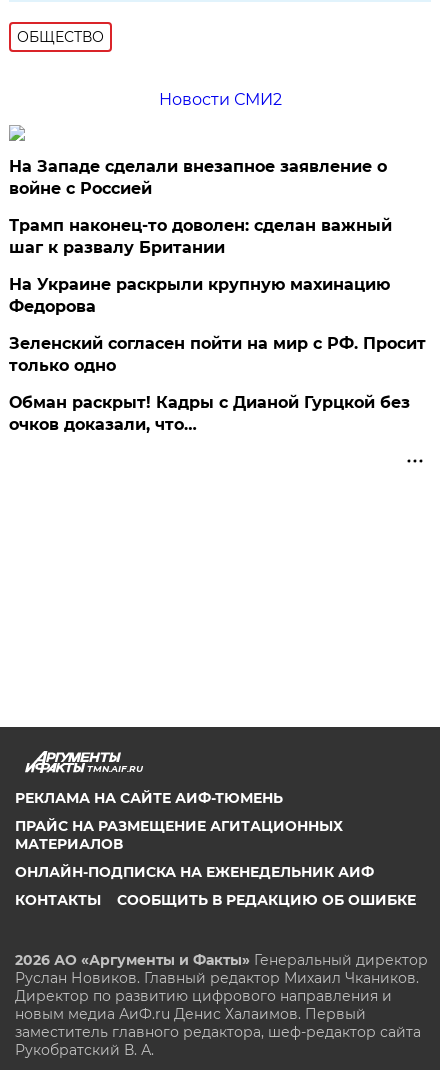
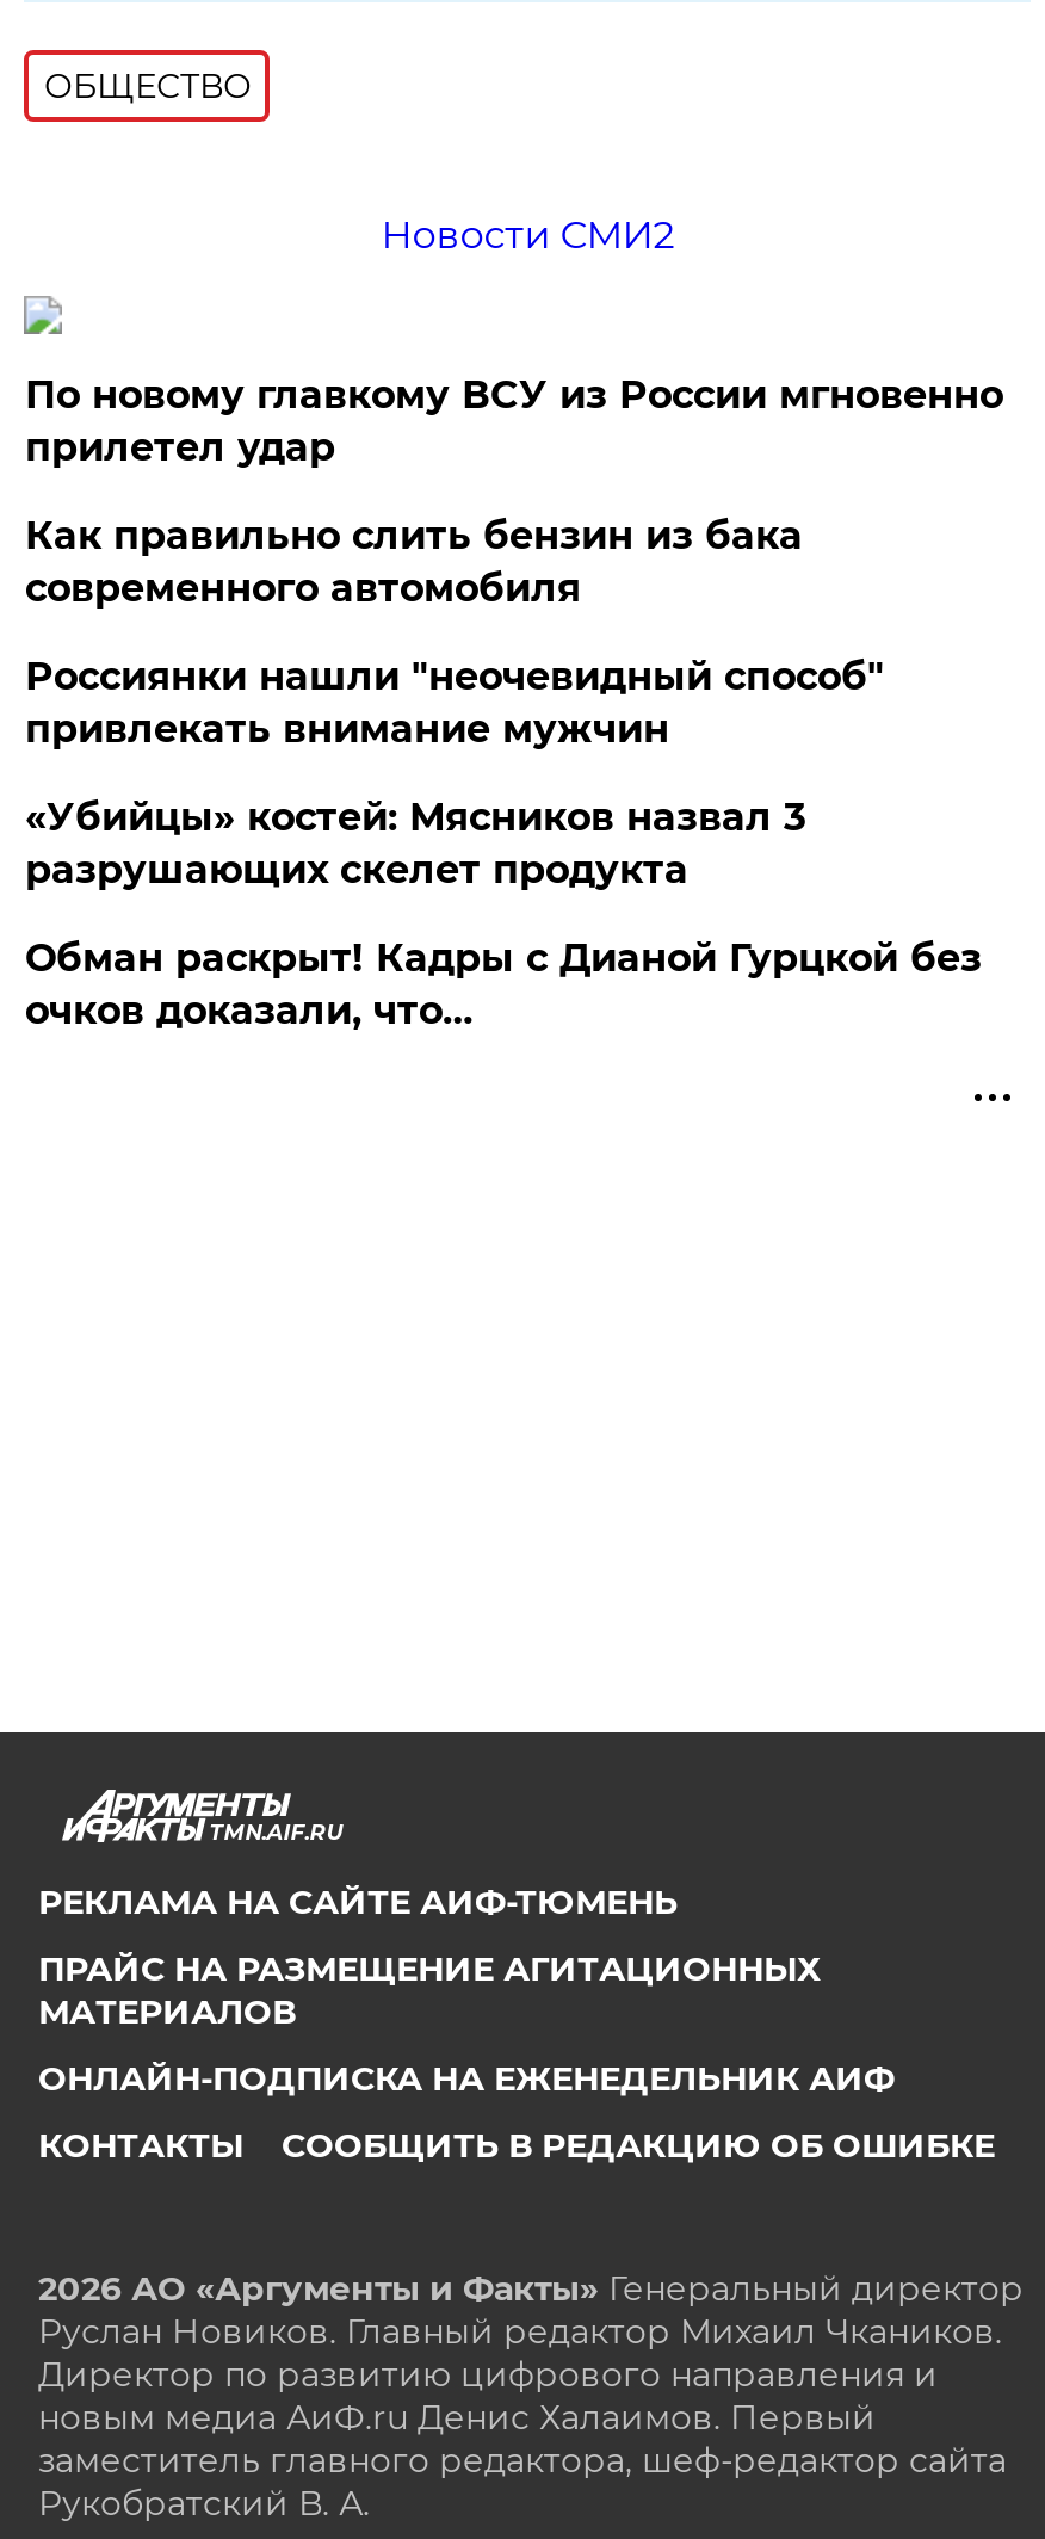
[9,157,387,198] На Западе сделали внезапное заявление о | войне с Россией -> [25,373,1003,471] По новому главкому ВСУ из России мгновенно | прилетел удар
[9,216,392,257] Трамп наконец-то доволен: сделан важный | шаг к развалу Британии -> [25,514,803,612] Как правильно слить бензин из бака | современного автомобиля
[9,275,390,316] На Украине раскрыли крупную махинацию | Федорова -> [25,655,884,752] Россиянки нашли "неочевидный способ" | привлекать внимание мужчин
[9,334,426,375] Зеленский согласен пойти на мир с РФ. Просит | только одно -> [25,795,805,893] «Убийцы» костей: Мясников назвал 3 | разрушающих скелет продукта

